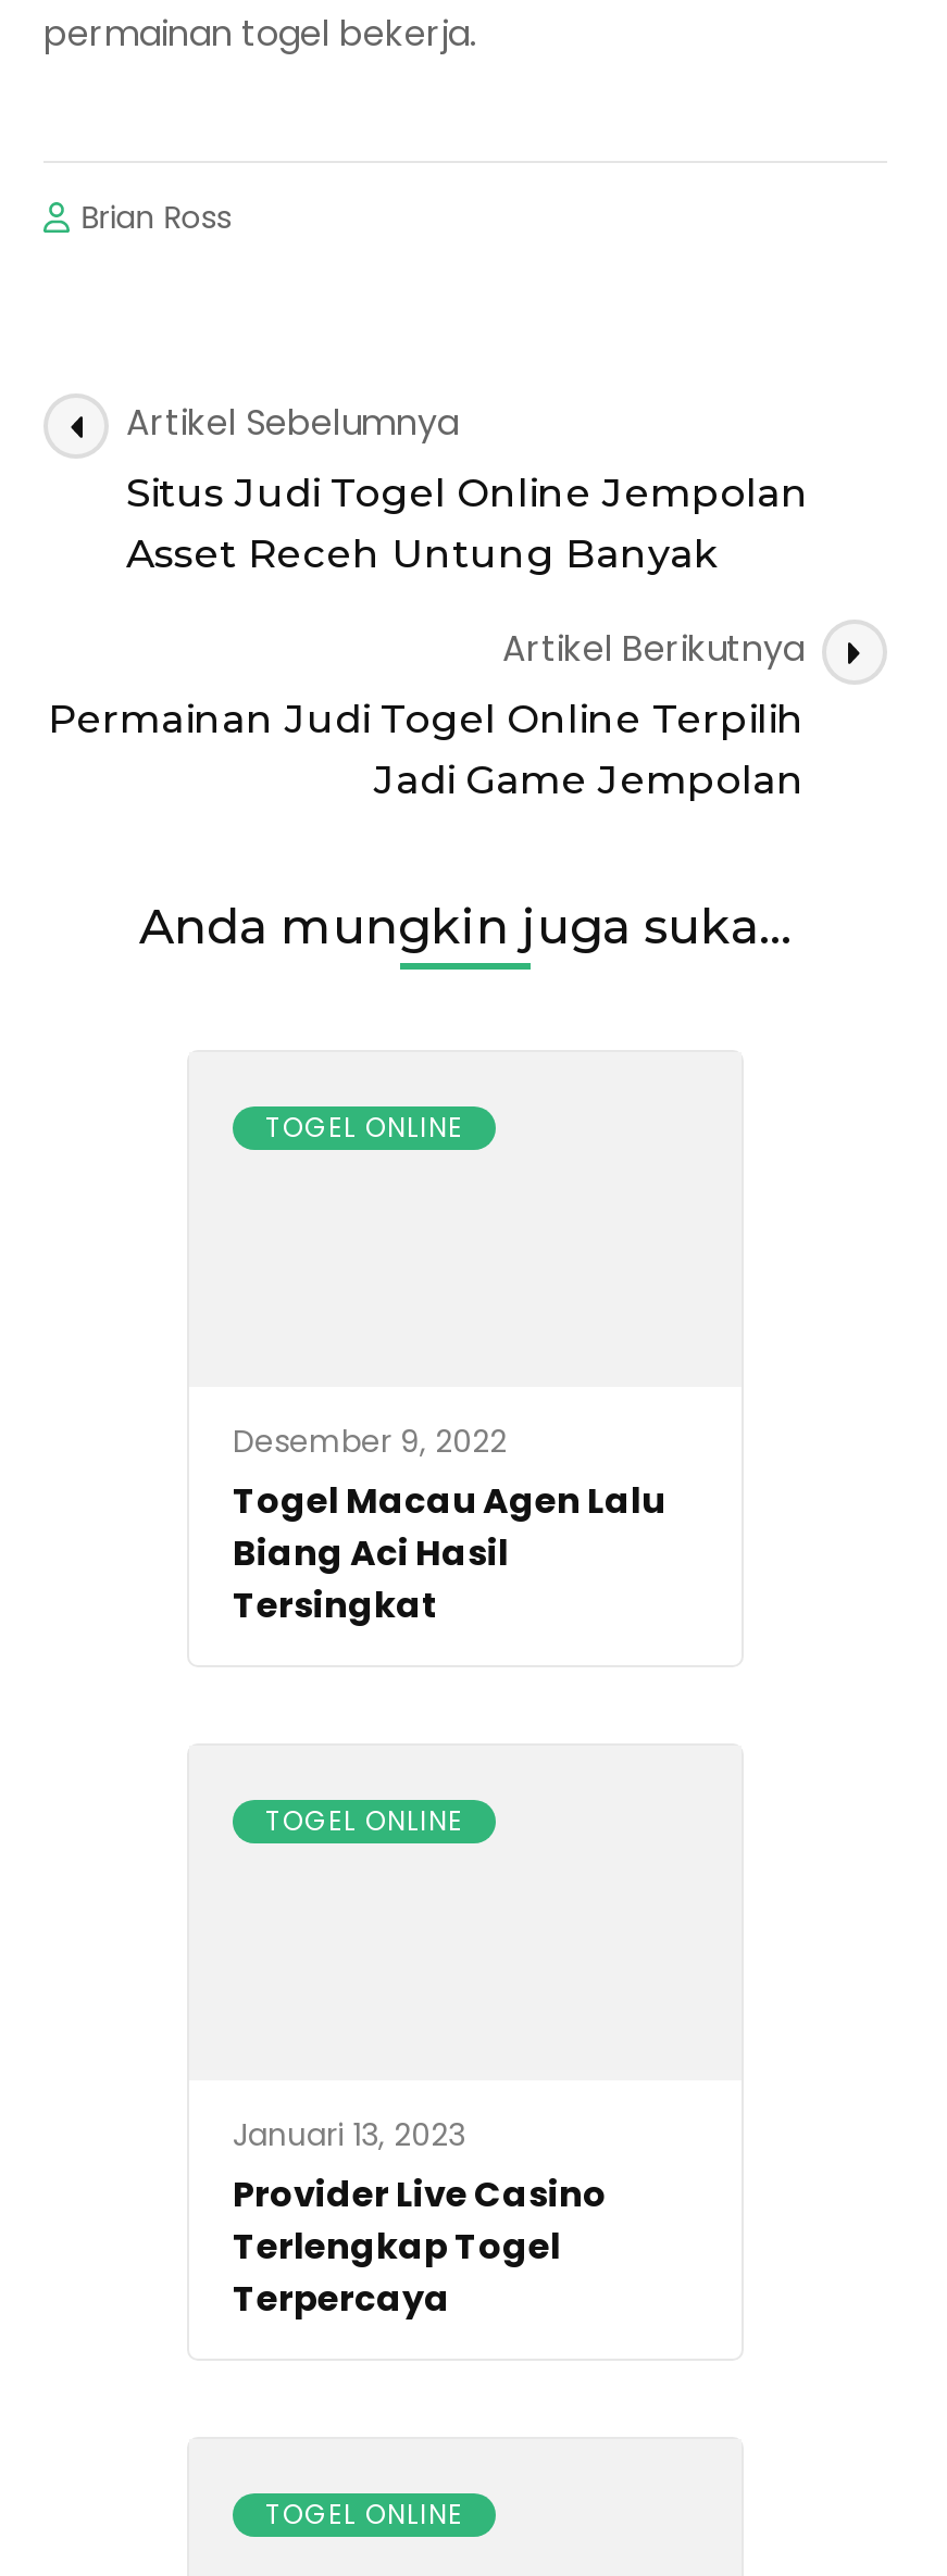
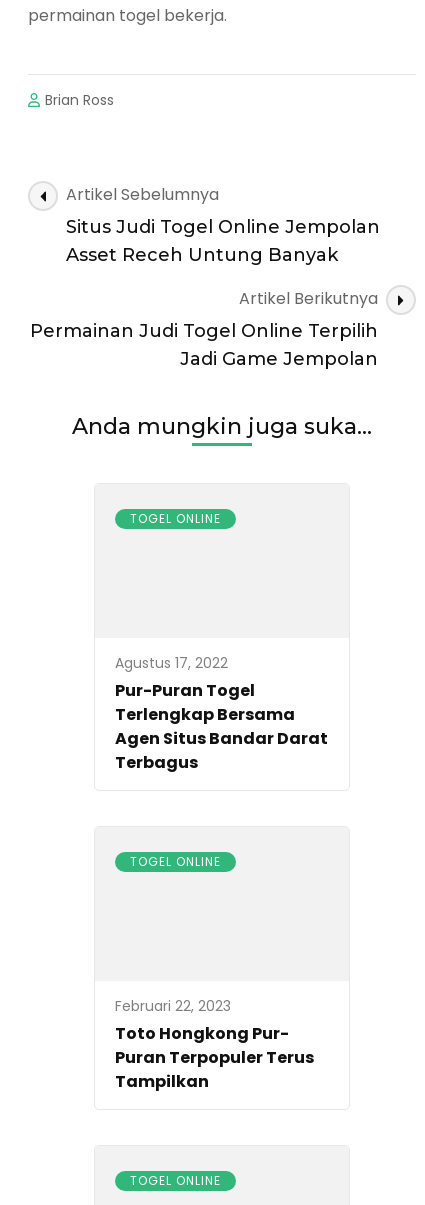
[233,1420,665,1631] Desember 9, 2022 | Togel Macau Agen Lalu | Biang Aci Hasil | Tersingkat -> [115,653,328,774] Agustus 17, 2022 | Pur-Puran Togel | Terlengkap Bersama | Agen Situs Bandar Darat | Terbagus
[233,2114,607,2325] Januari 13, 2023 | Provider Live Casino | Terlengkap Togel | Terpercaya -> [115,996,314,1093] Februari 22, 2023 | Toto Hongkong Pur- | Puran Terpopuler Terus | Tampilkan

